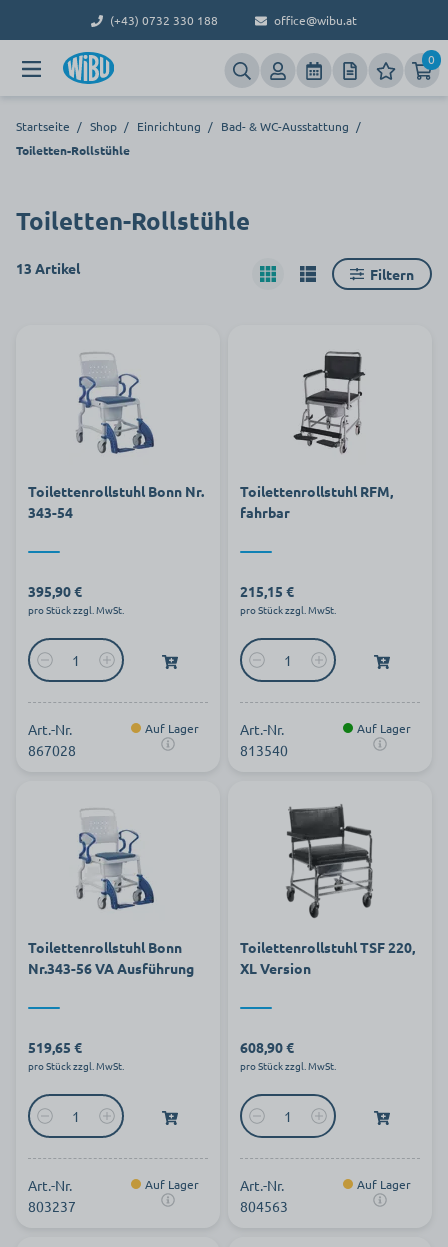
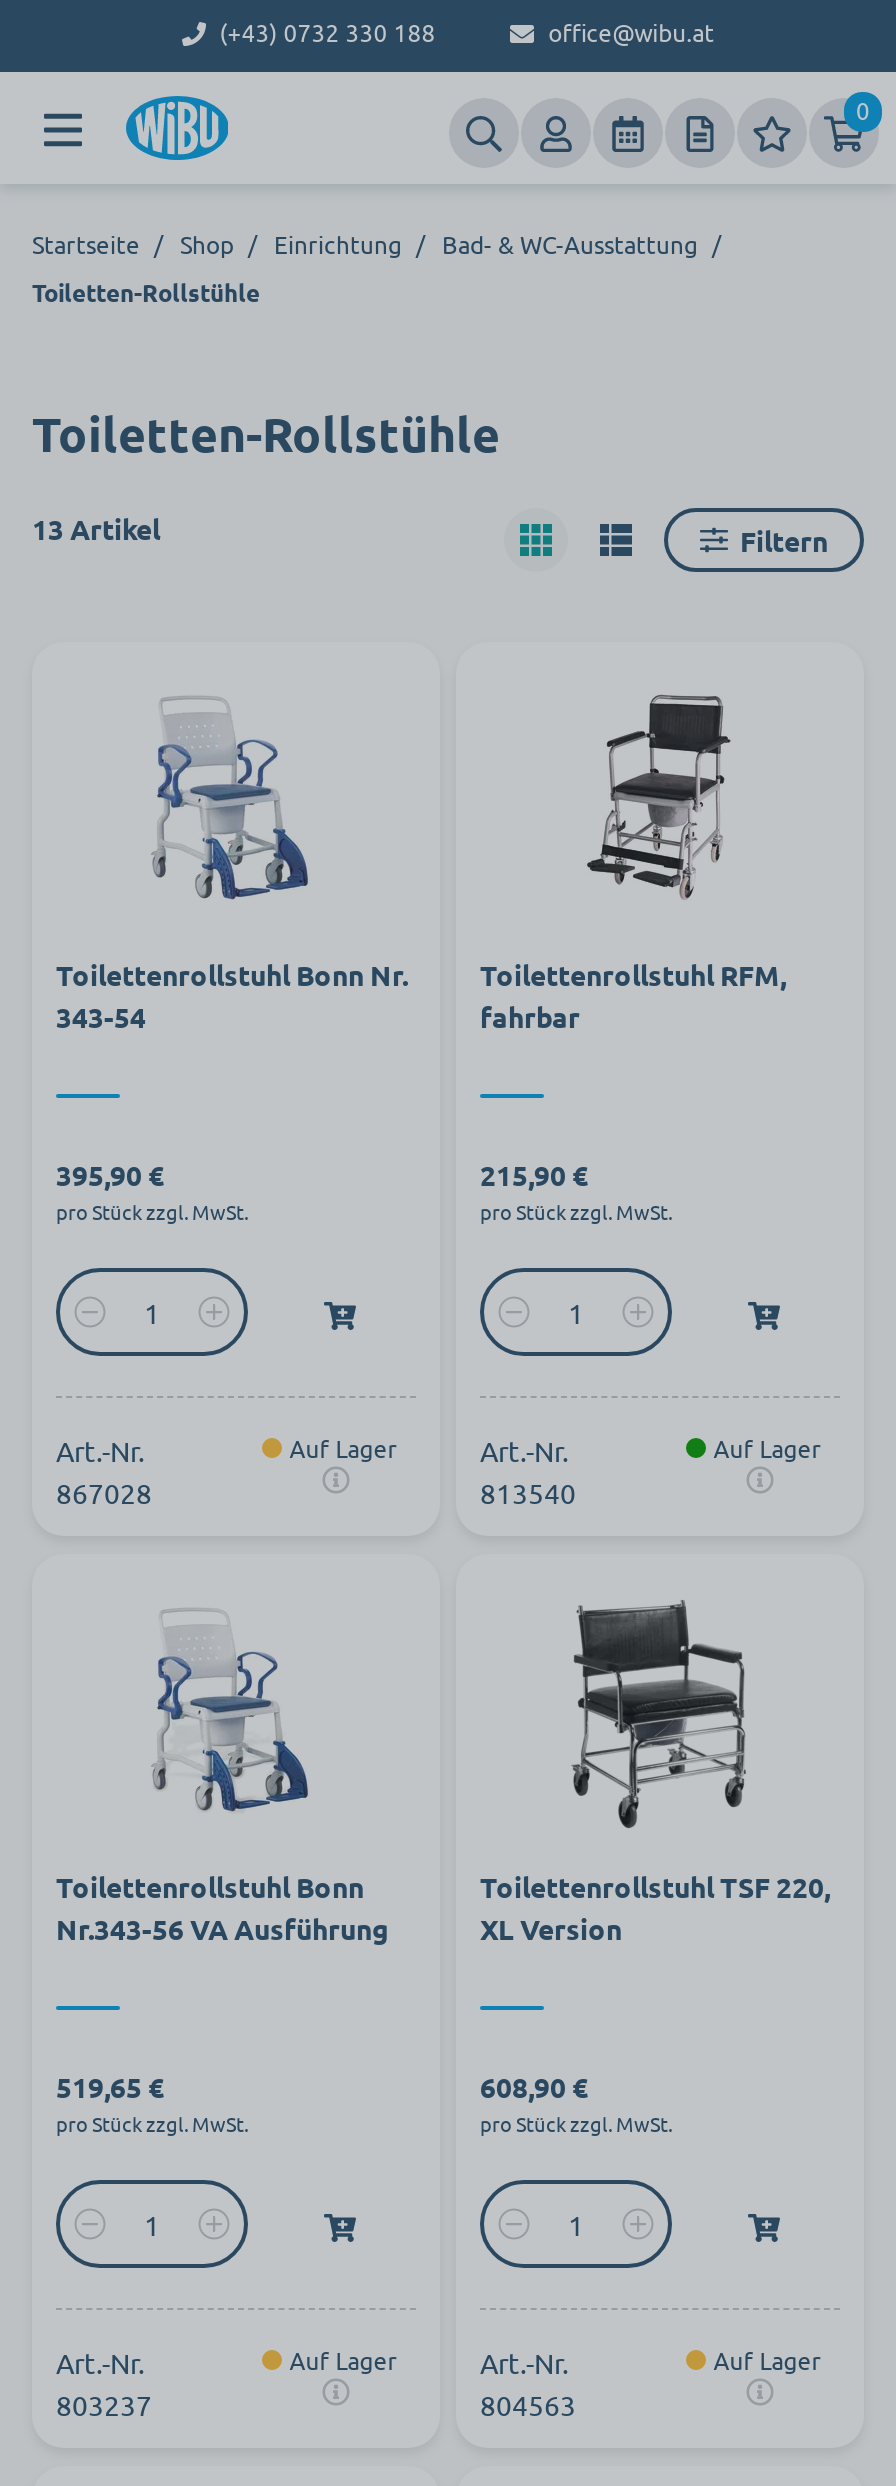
[240,582,294,600] 215,15 € -> [480,1156,588,1192] 215,90 €

